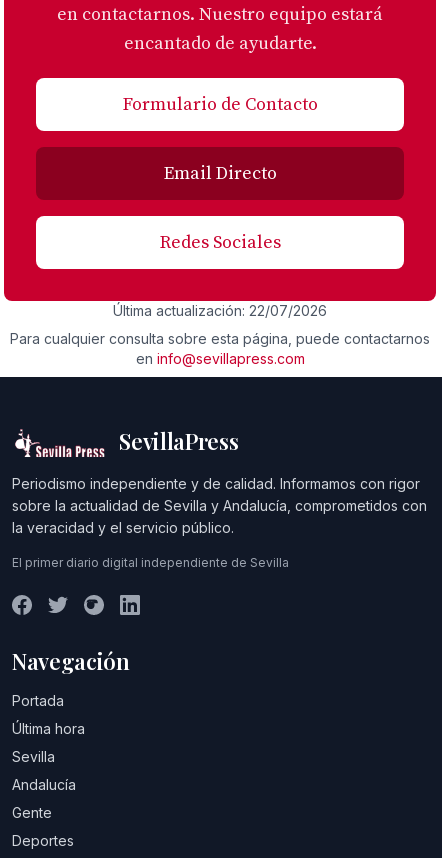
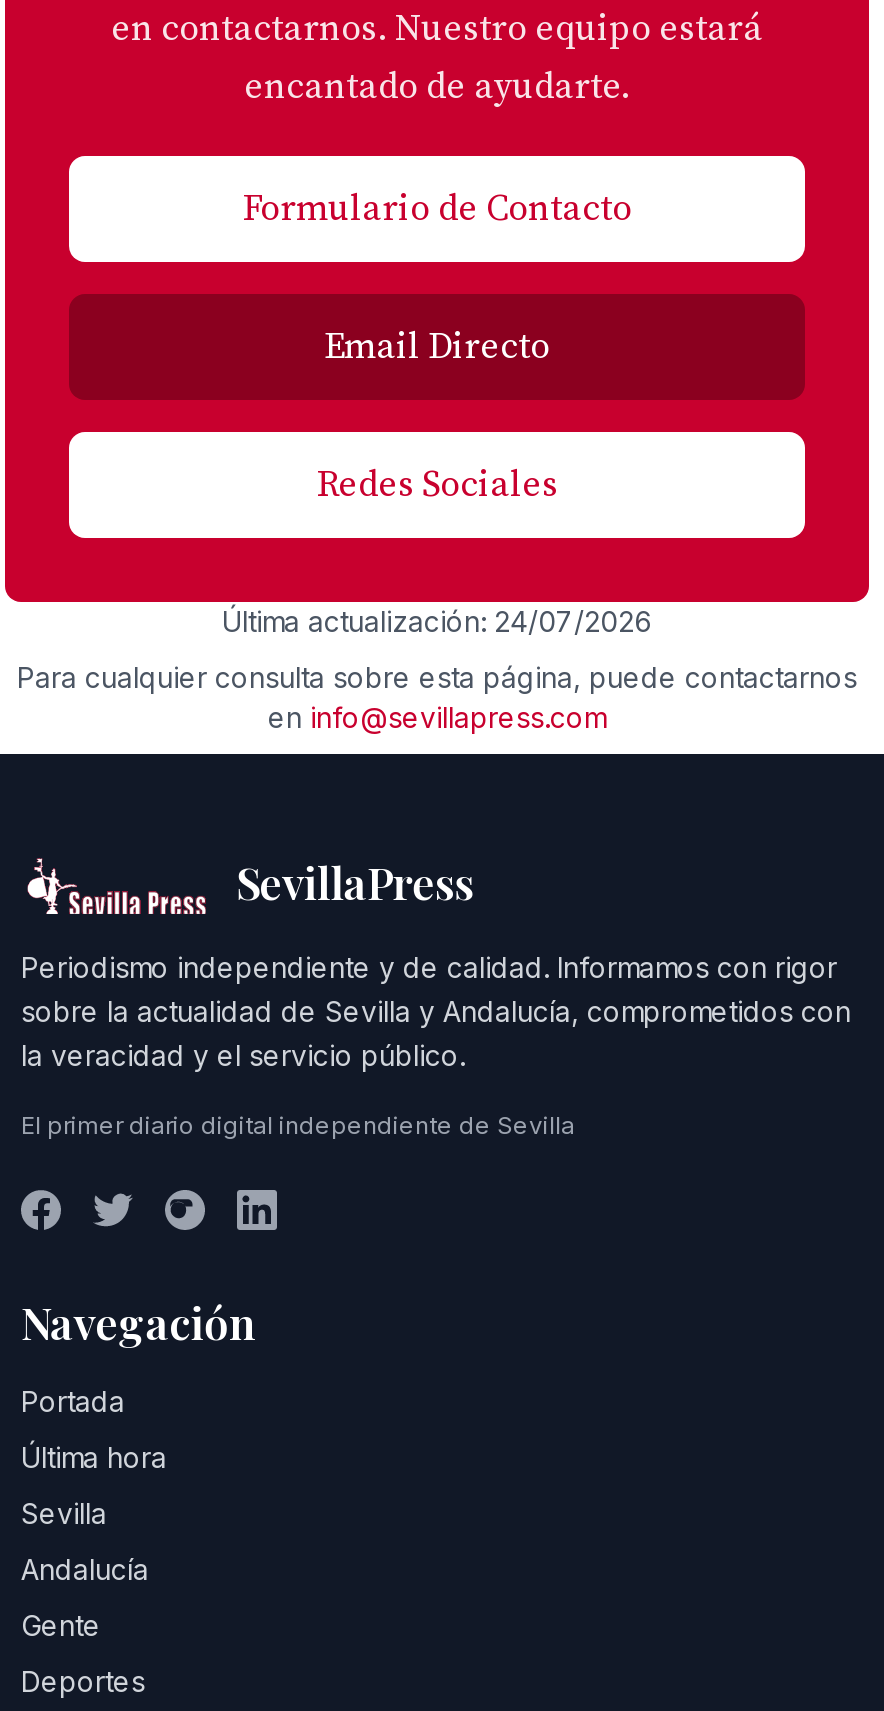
[113,302,327,319] Última actualización: 22/07/2026 -> [222,604,652,638] Última actualización: 24/07/2026

